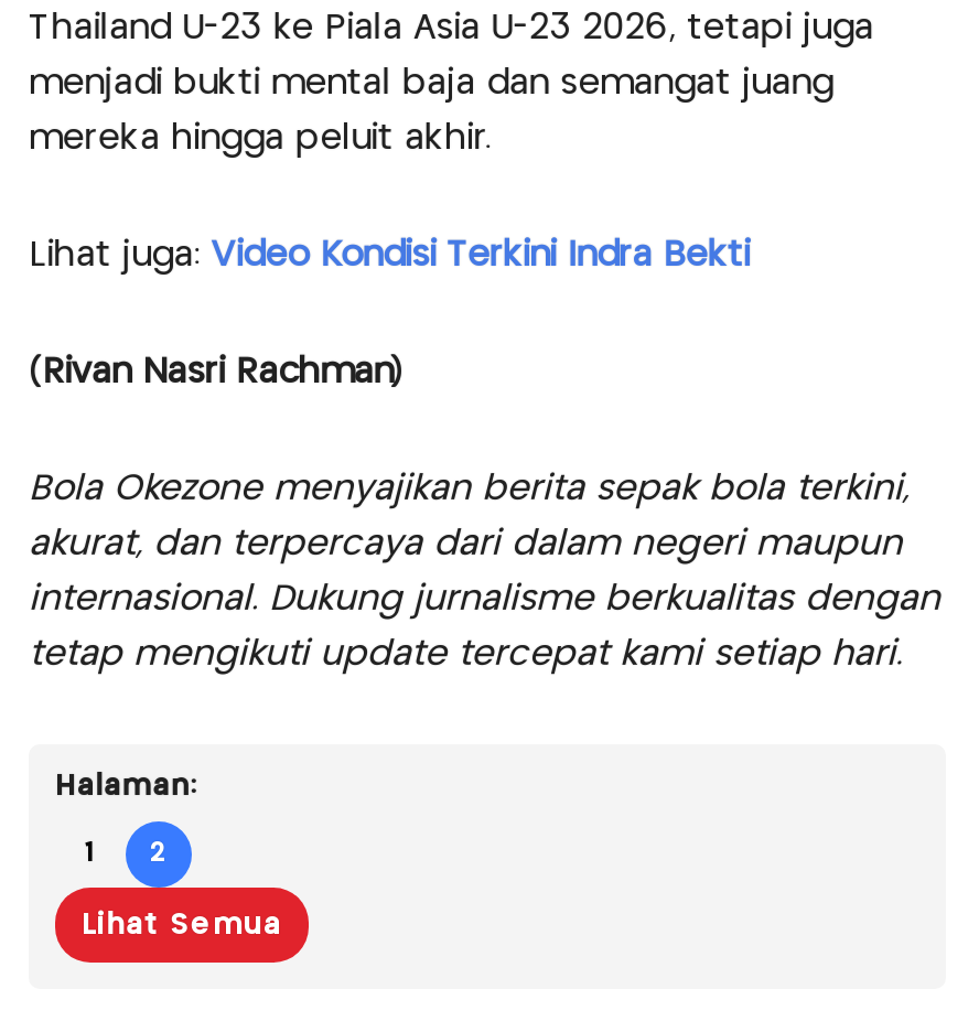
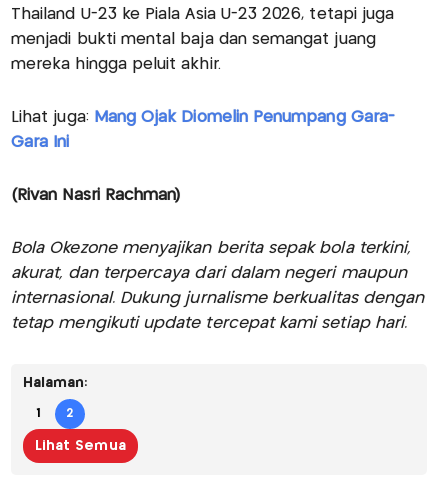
[29,239,749,273] Lihat juga: Video Kondisi Terkini Indra Bekti -> [11,110,395,150] Lihat juga: Mang Ojak Diomelin Penumpang Gara- | Gara Ini

